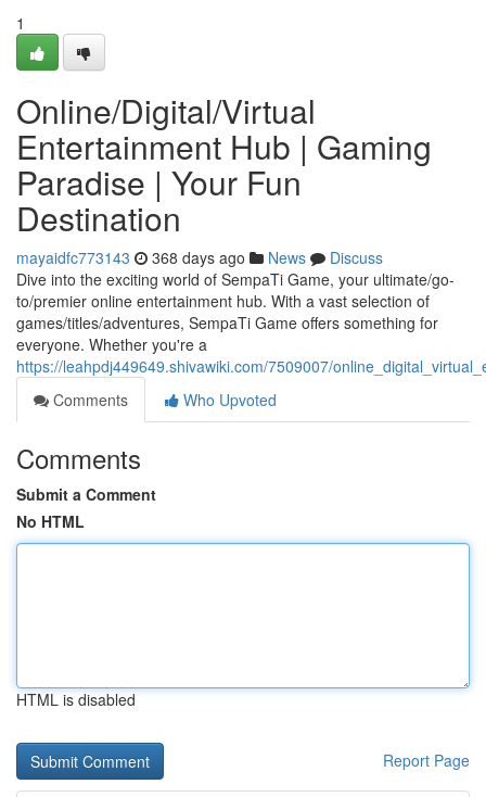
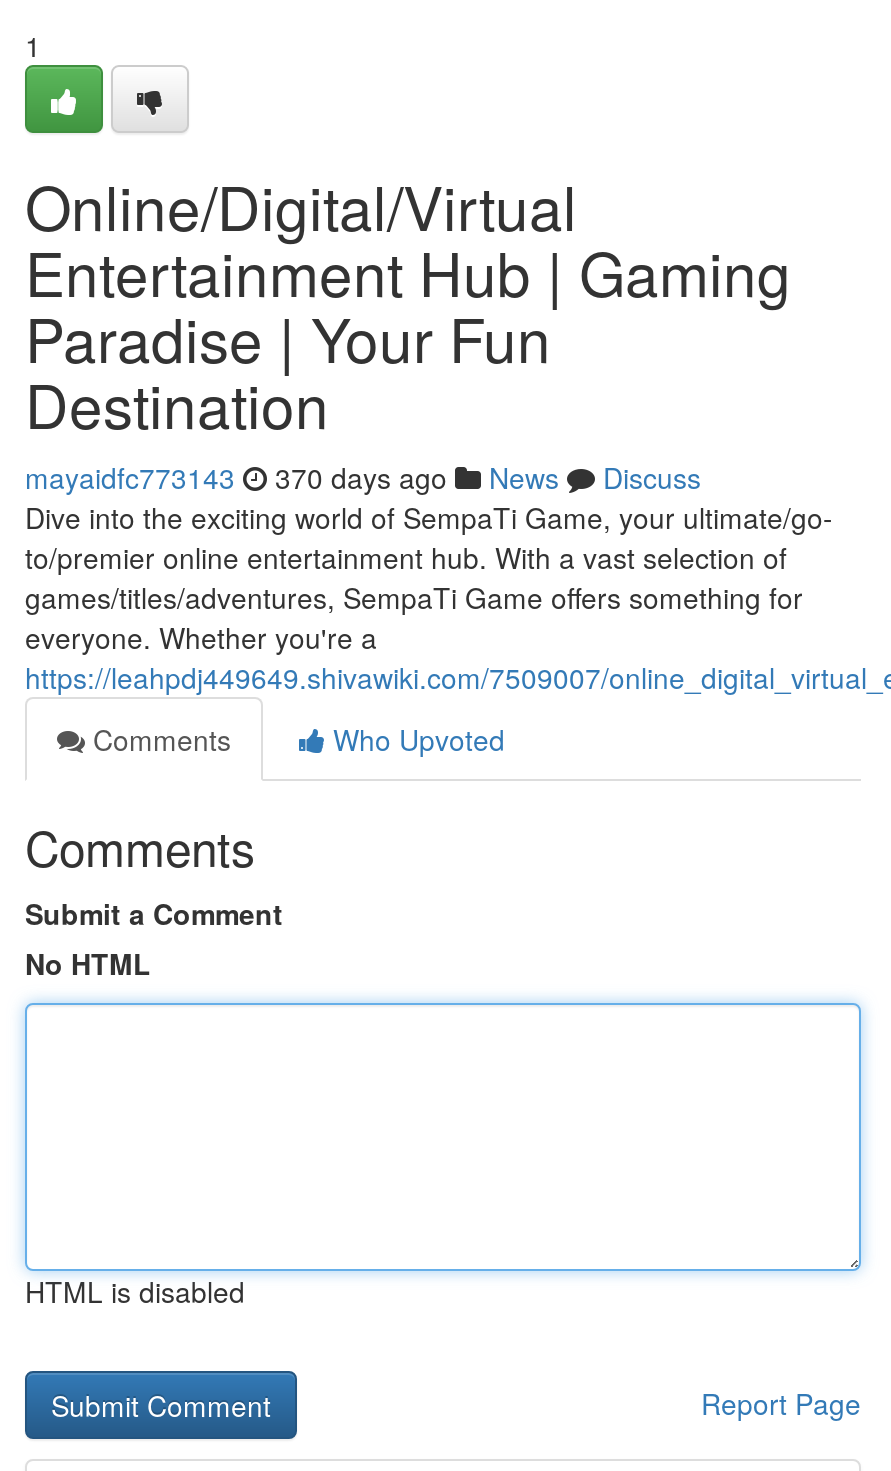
[16,246,383,268] mayaidfc773143 368 days ago News Discuss -> [25,457,701,497] mayaidfc773143 370 days ago News Discuss

